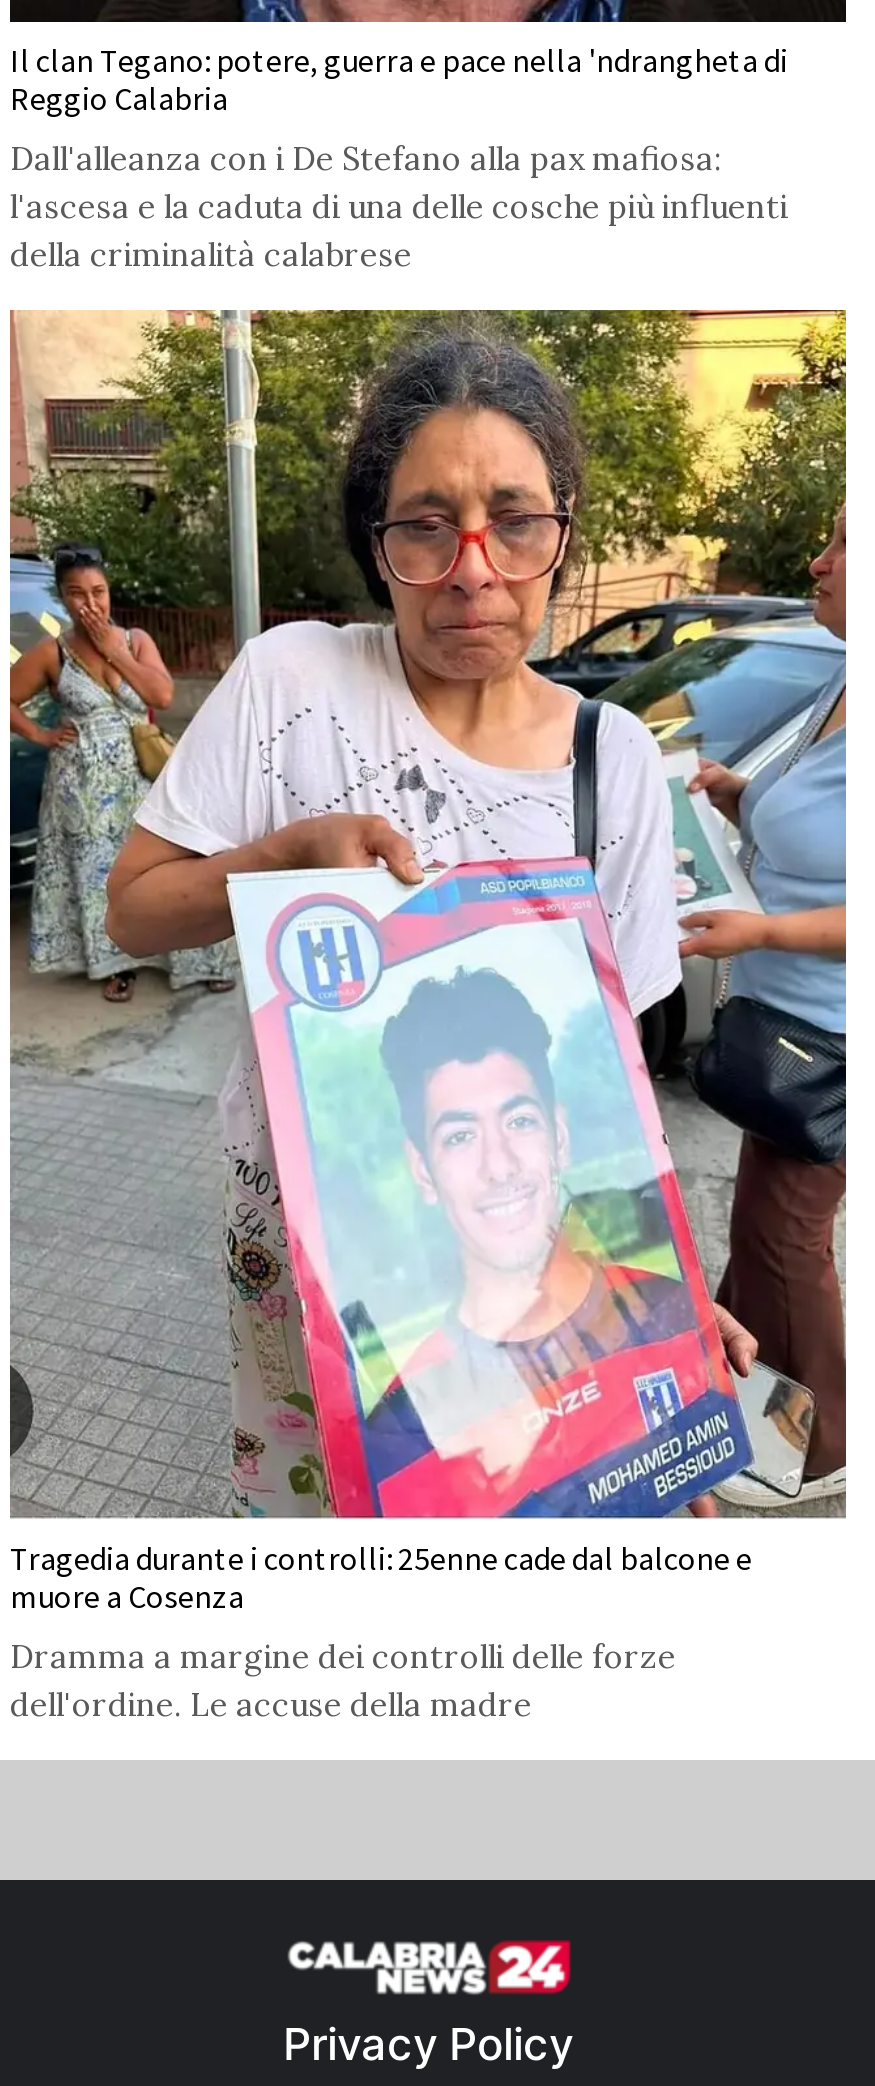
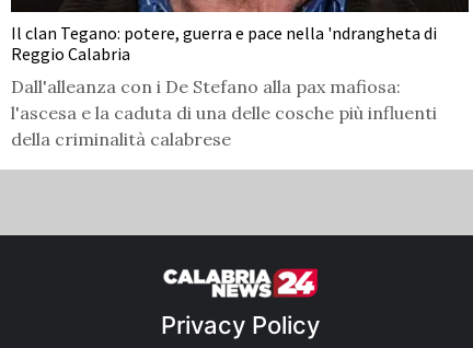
[8,308,848,1724] [image] | Tragedia durante i controlli: 25enne cade dal balcone e | muore a Cosenza | Dramma a margine dei controlli delle forze | dell'ordine. Le accuse della madre -> none

